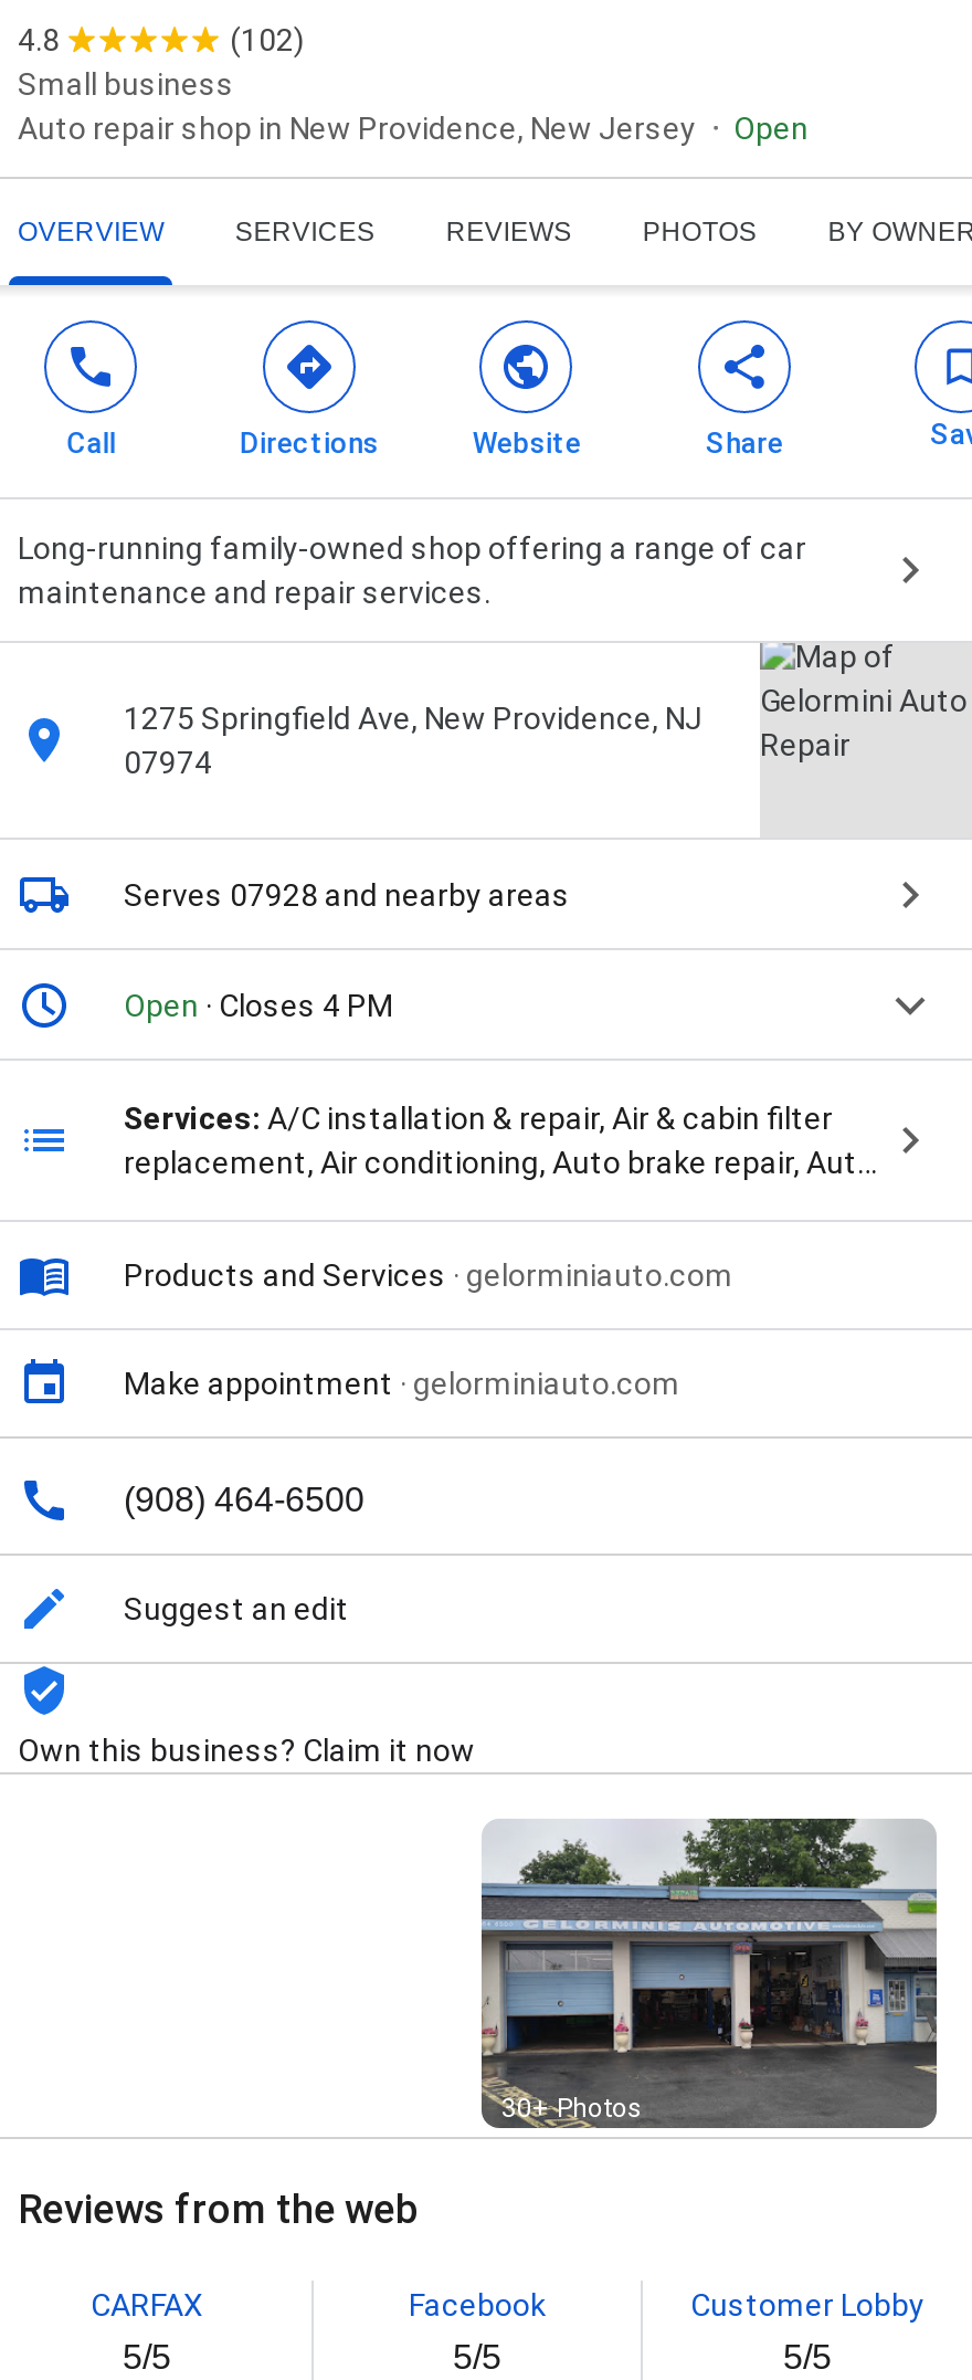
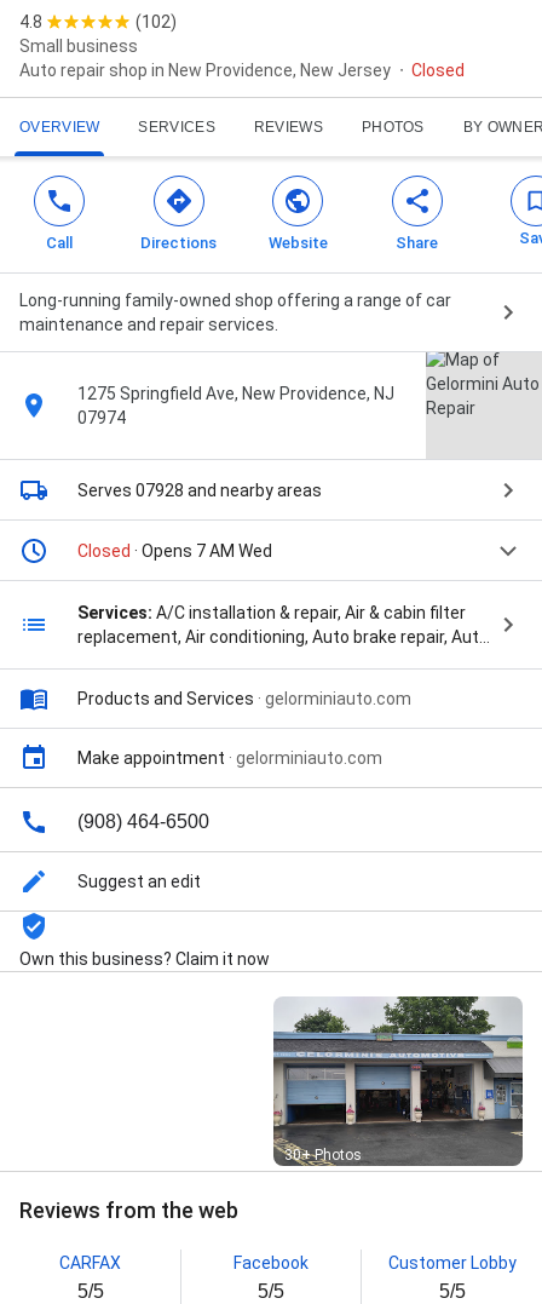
[733,111,809,146] Open -> [411,61,465,80] Closed
[124,988,393,1024] Open · Closes 4 PM -> [77,541,272,561] Closed · Opens 7 AM Wed

